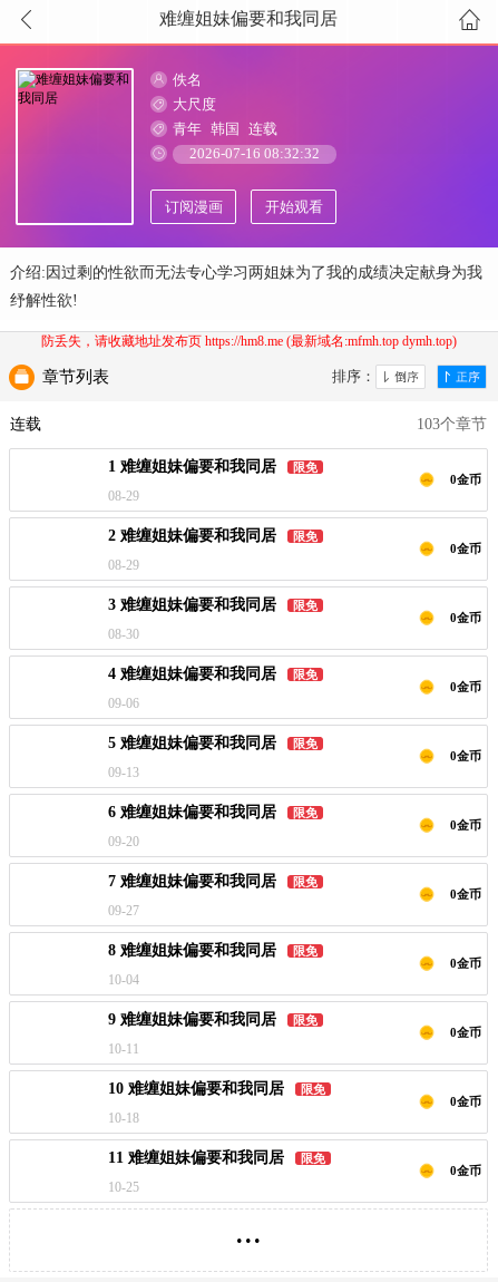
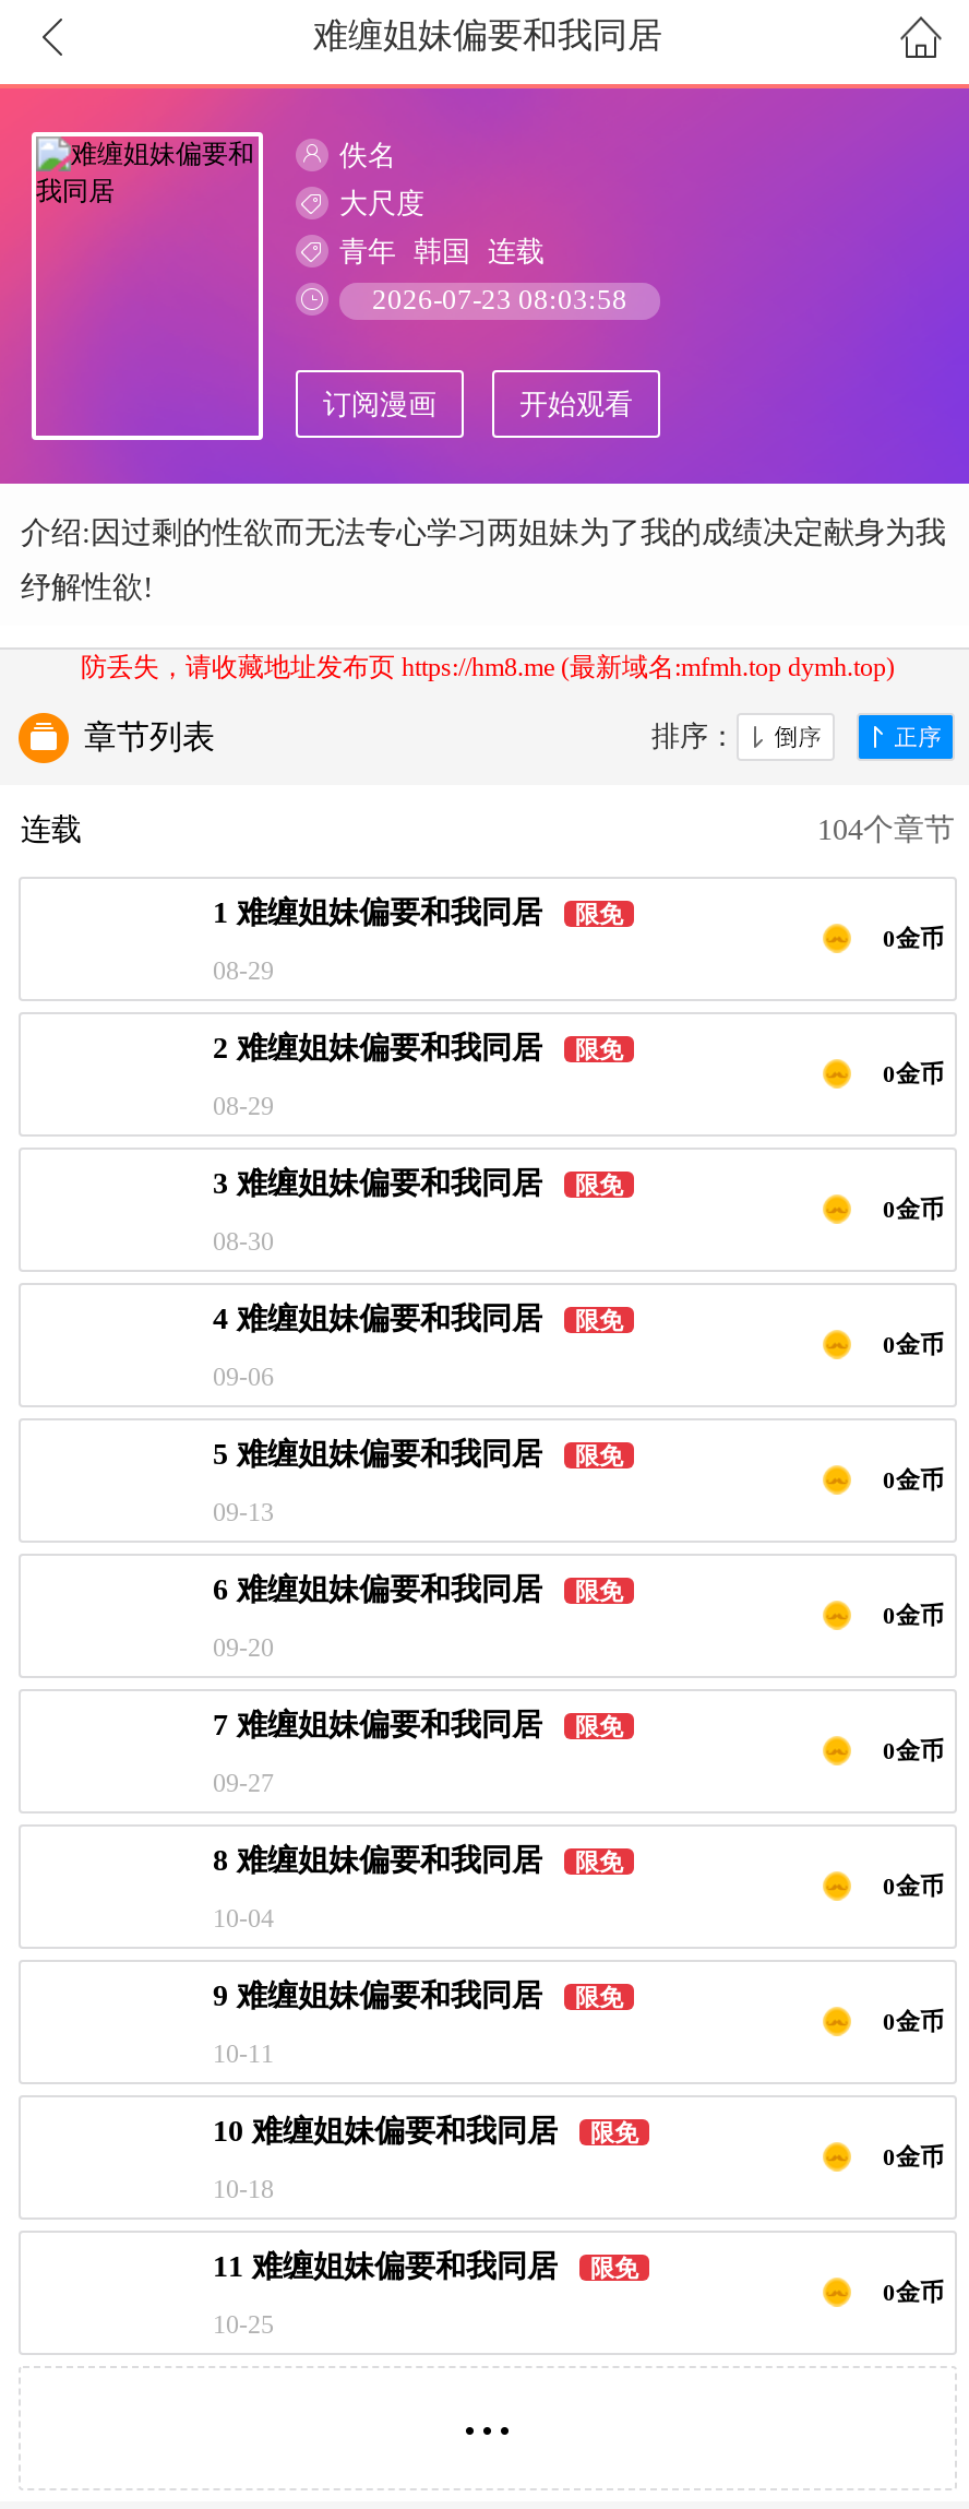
[189,145,320,162] 2026-07-16 08:32:32 -> [372,283,627,316] 2026-07-23 08:03:58
[417,416,487,433] 103个章节 -> [817,813,955,846] 104个章节

